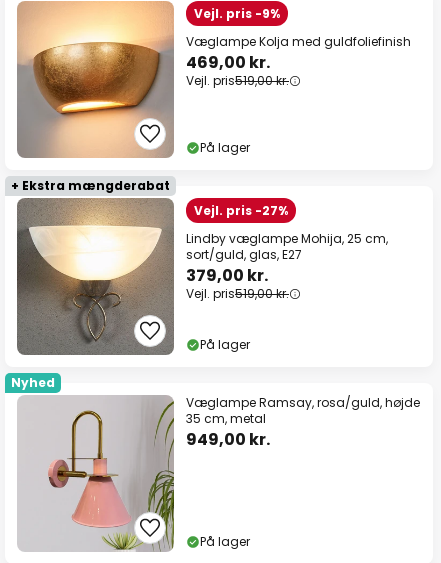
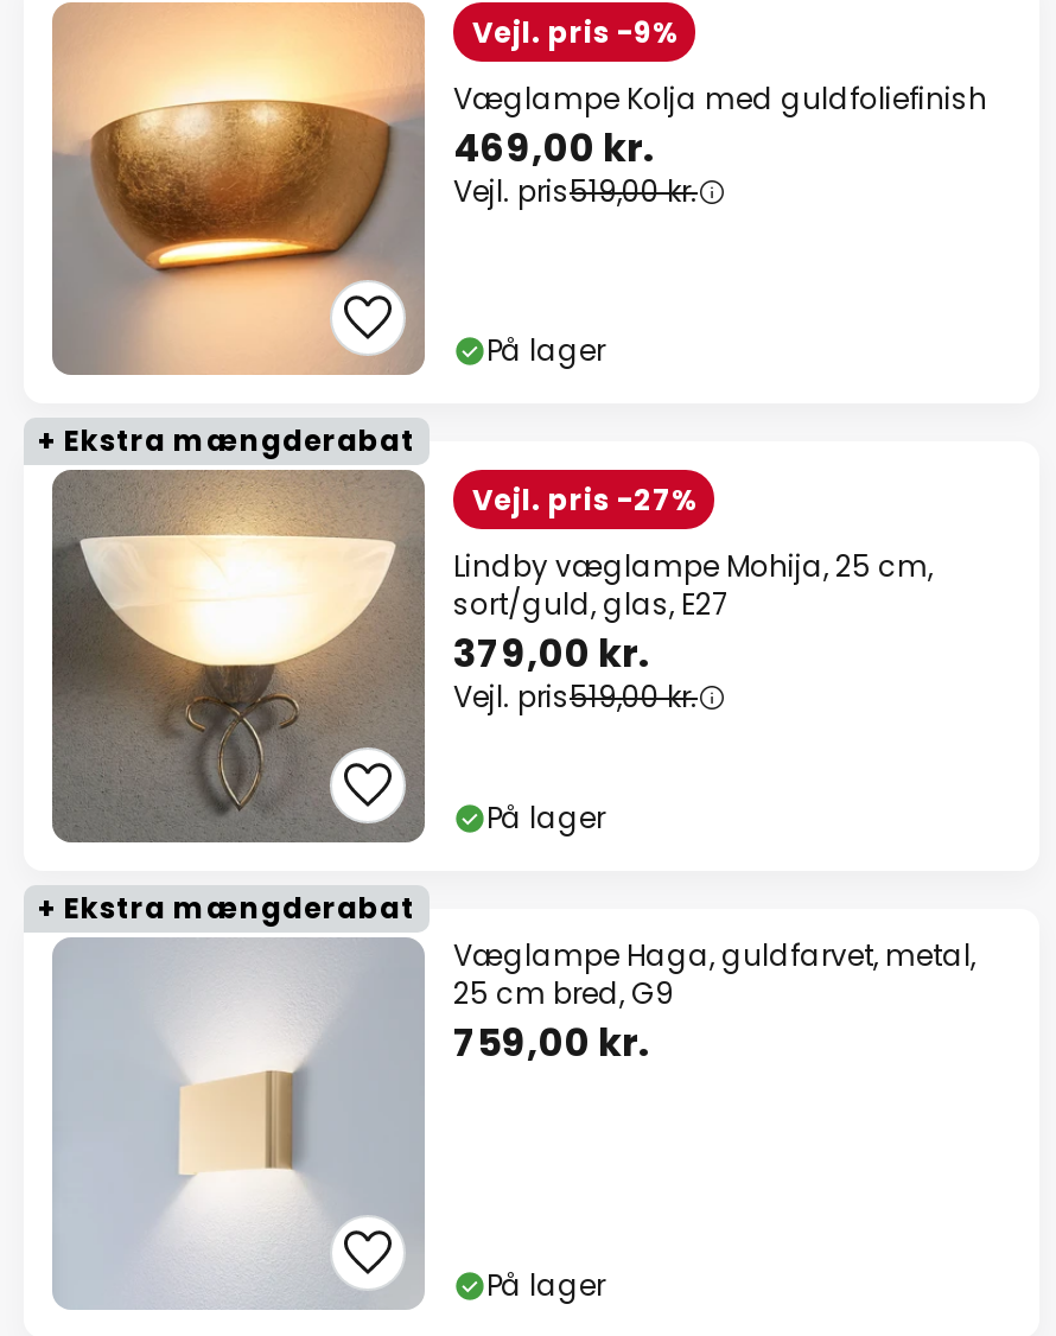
[11,374,420,551] [image] | Nyhed | Væglampe Ramsay, rosa/guld, højde | 35 cm, metal | 949,00 kr. -> [38,888,975,1305] [image] | + Ekstra mængderabat | Væglampe Haga, guldfarvet, metal, | 25 cm bred, G9 | 759,00 kr.

